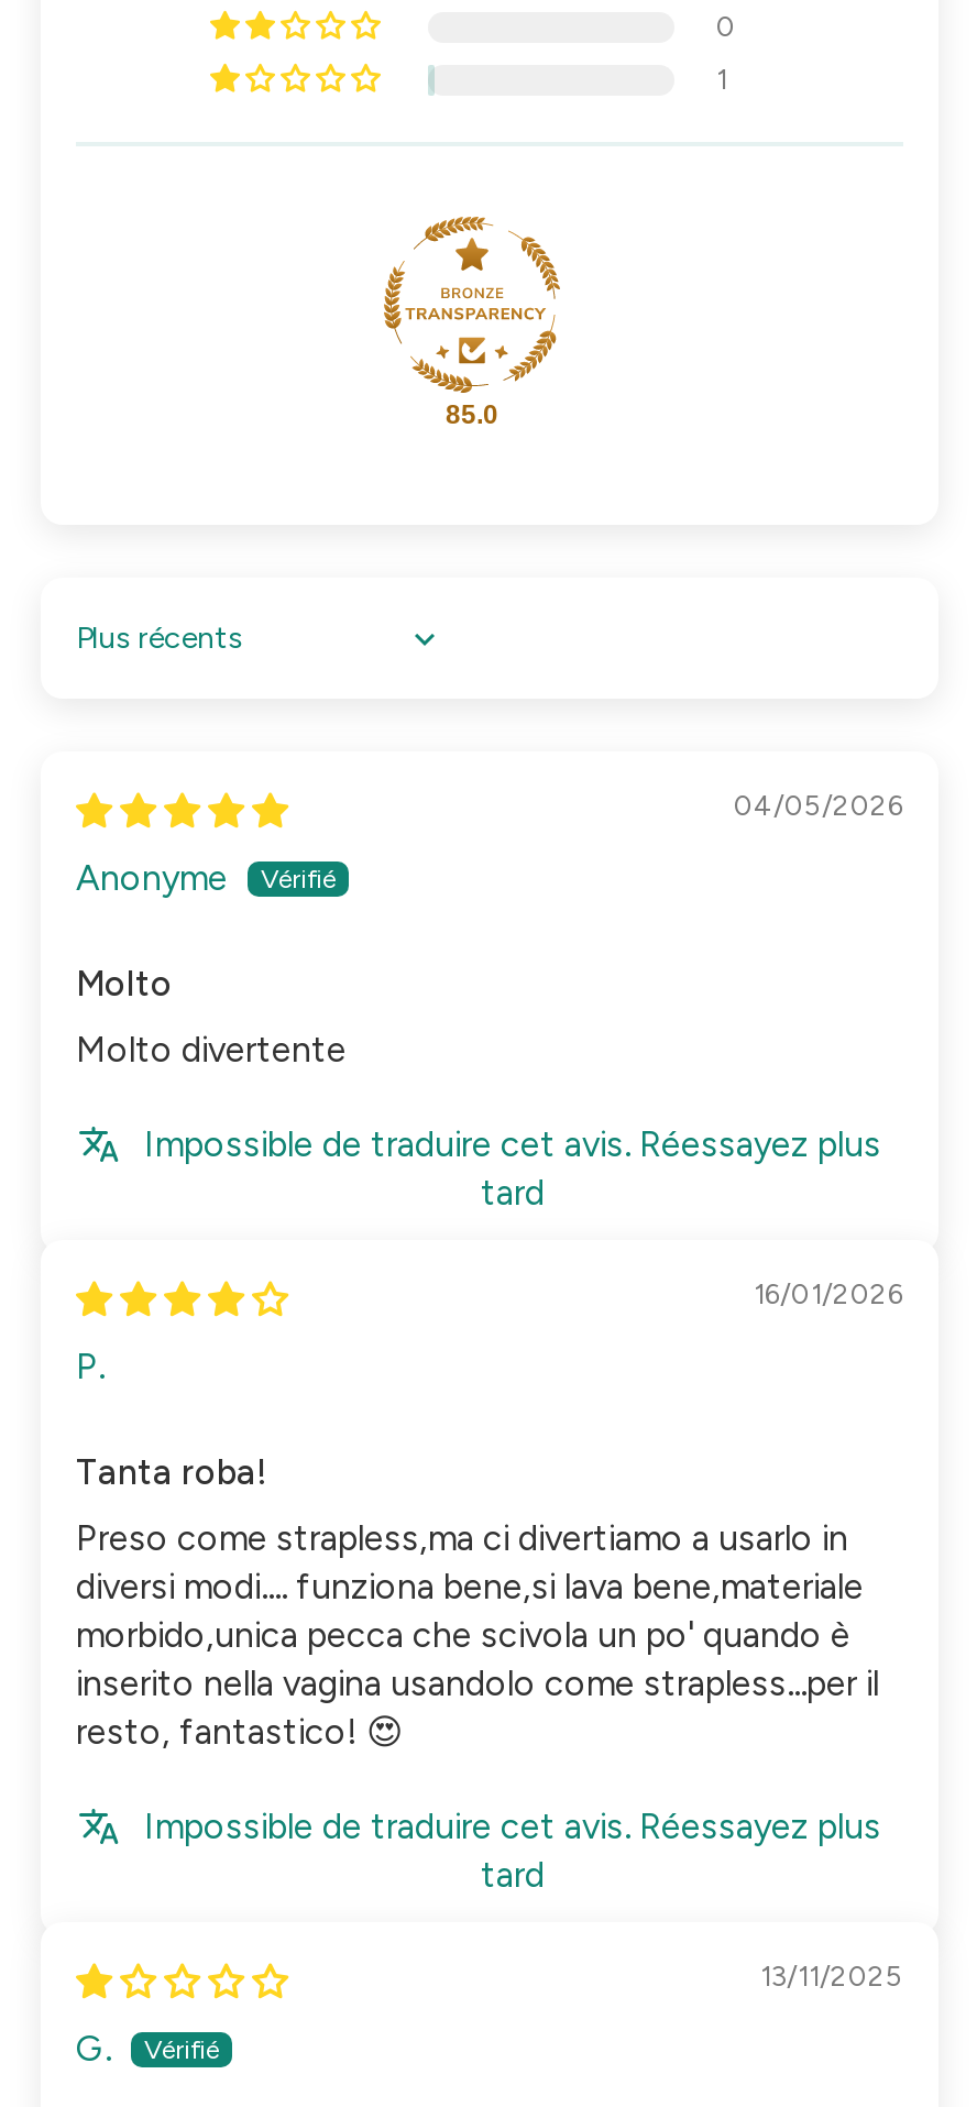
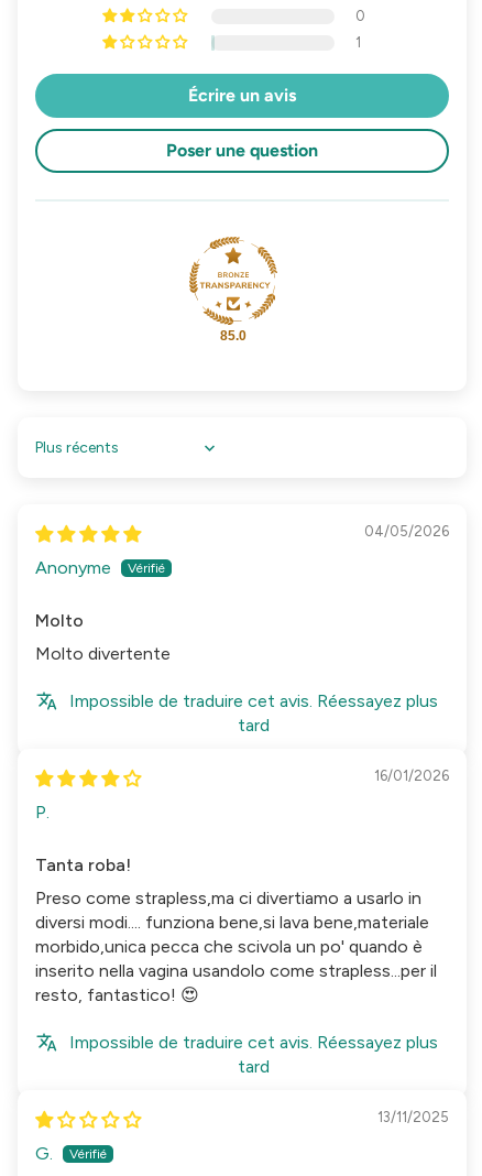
none -> [166,85,318,161] Écrire un avis | Poser une question

